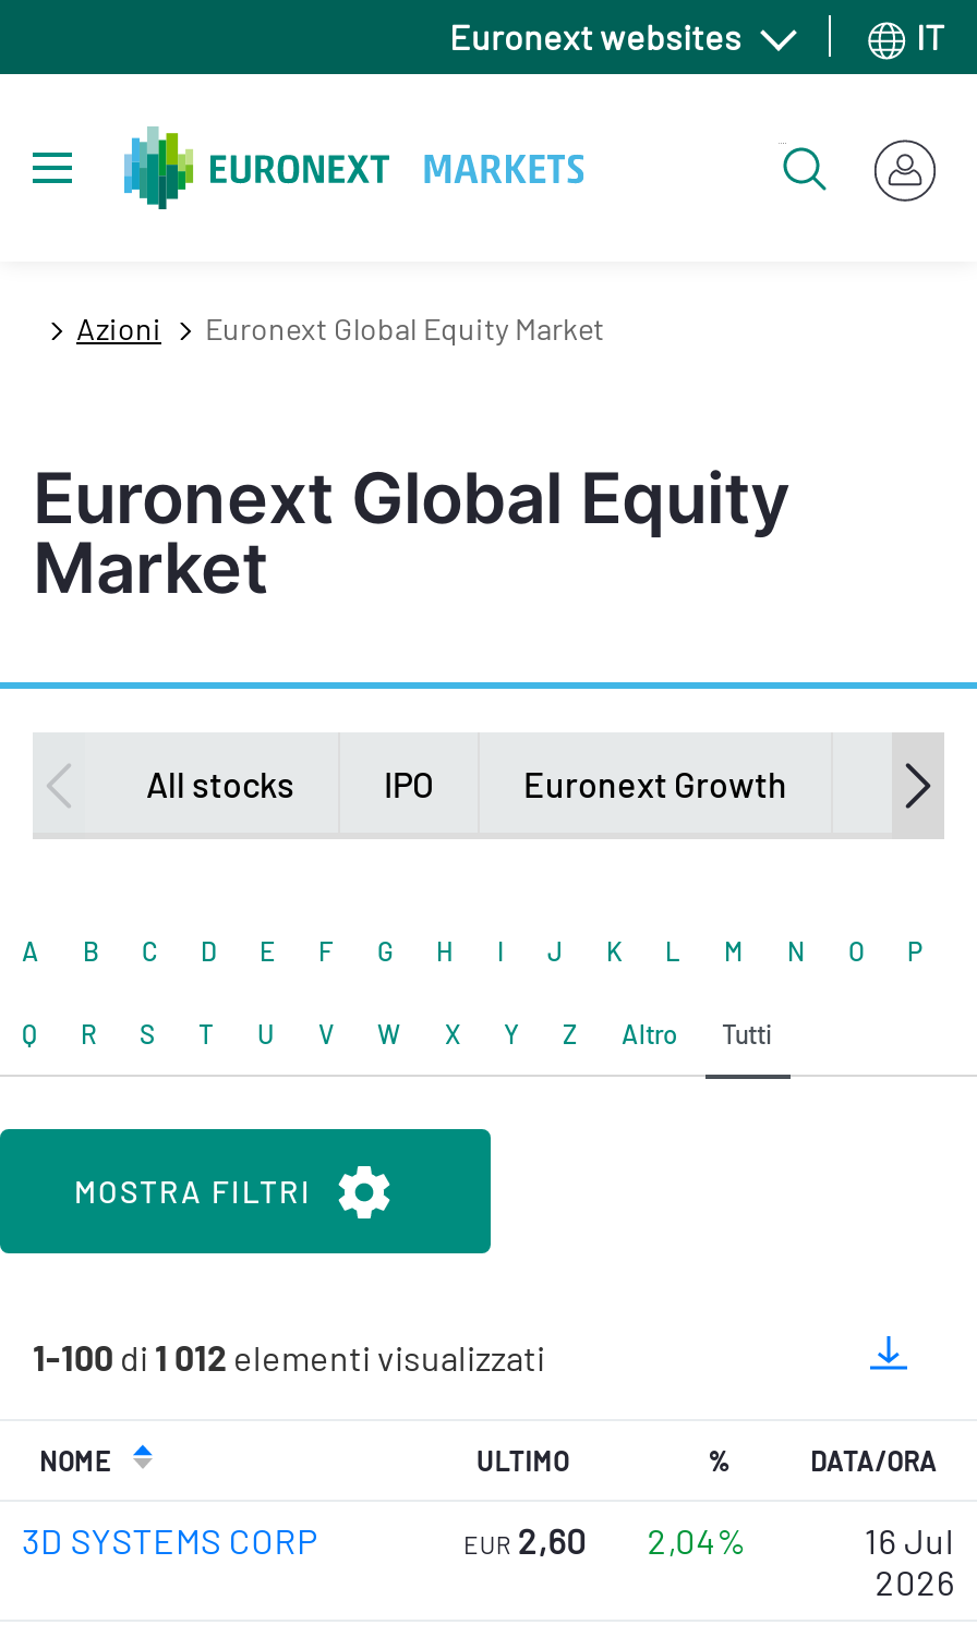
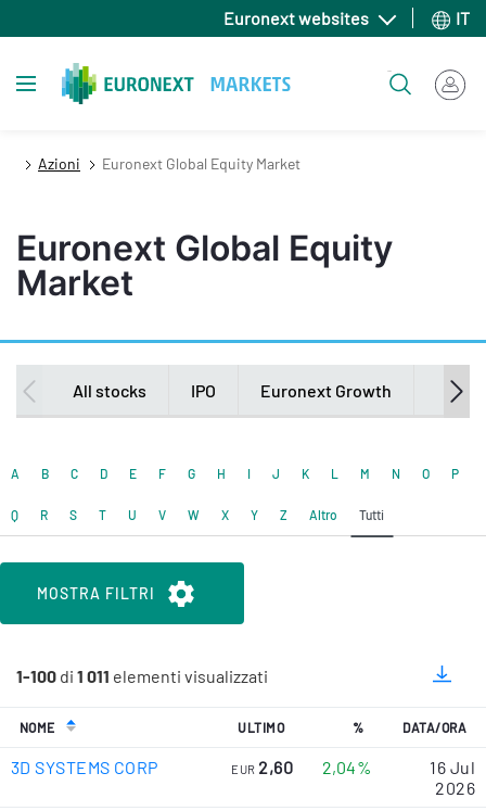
[33,1336,545,1378] 1-100 di 1 012 elementi visualizzati -> [16,666,268,686] 1-100 di 1 011 elementi visualizzati

